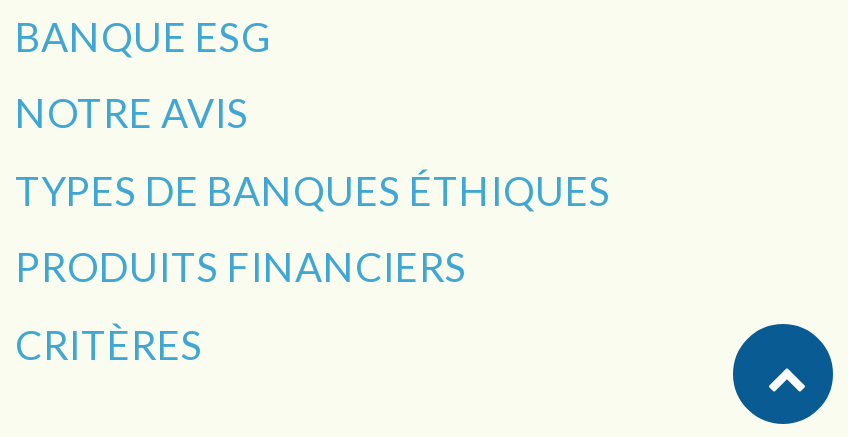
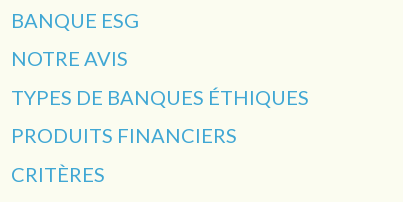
[731,322,835,426] [image] -> none

